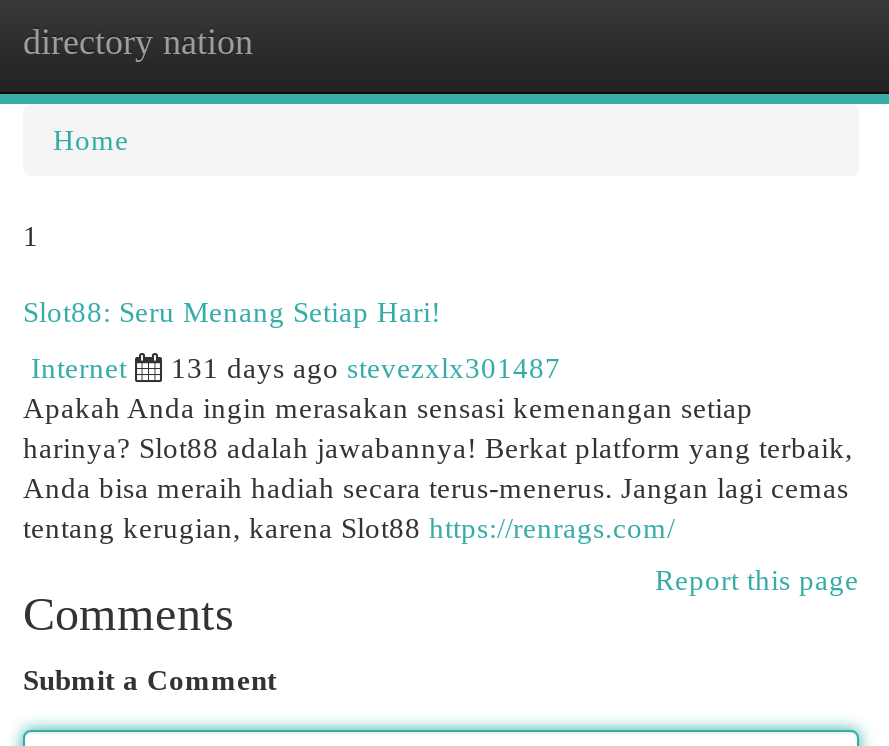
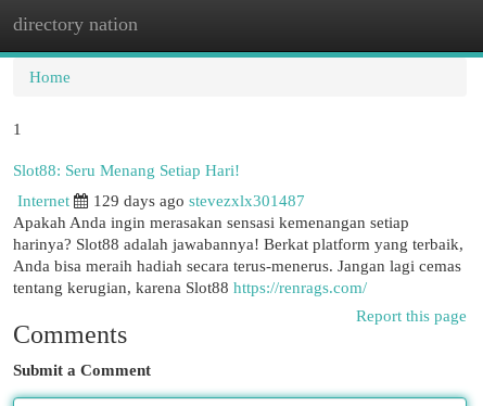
[171,352,561,384] 131 days ago stevezxlx301487 -> [93,192,305,210] 129 days ago stevezxlx301487

